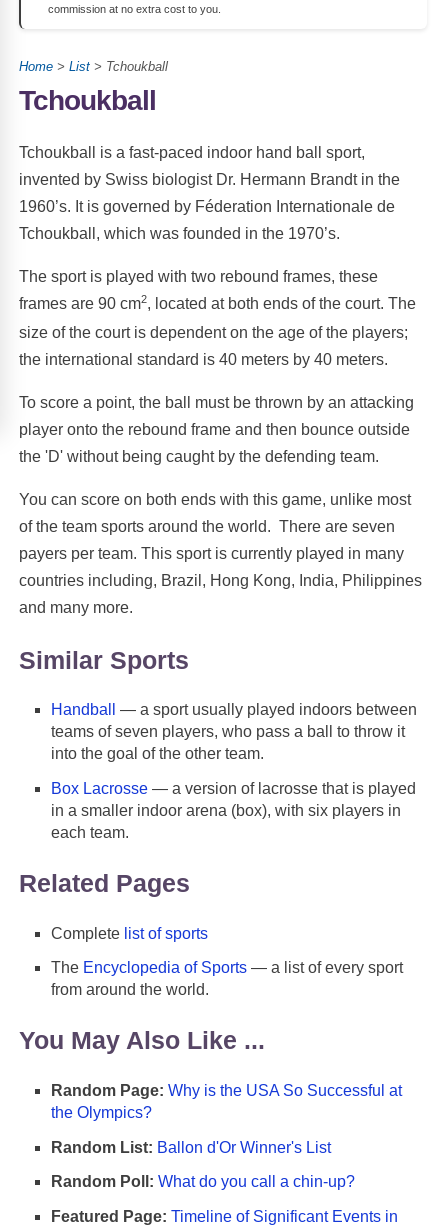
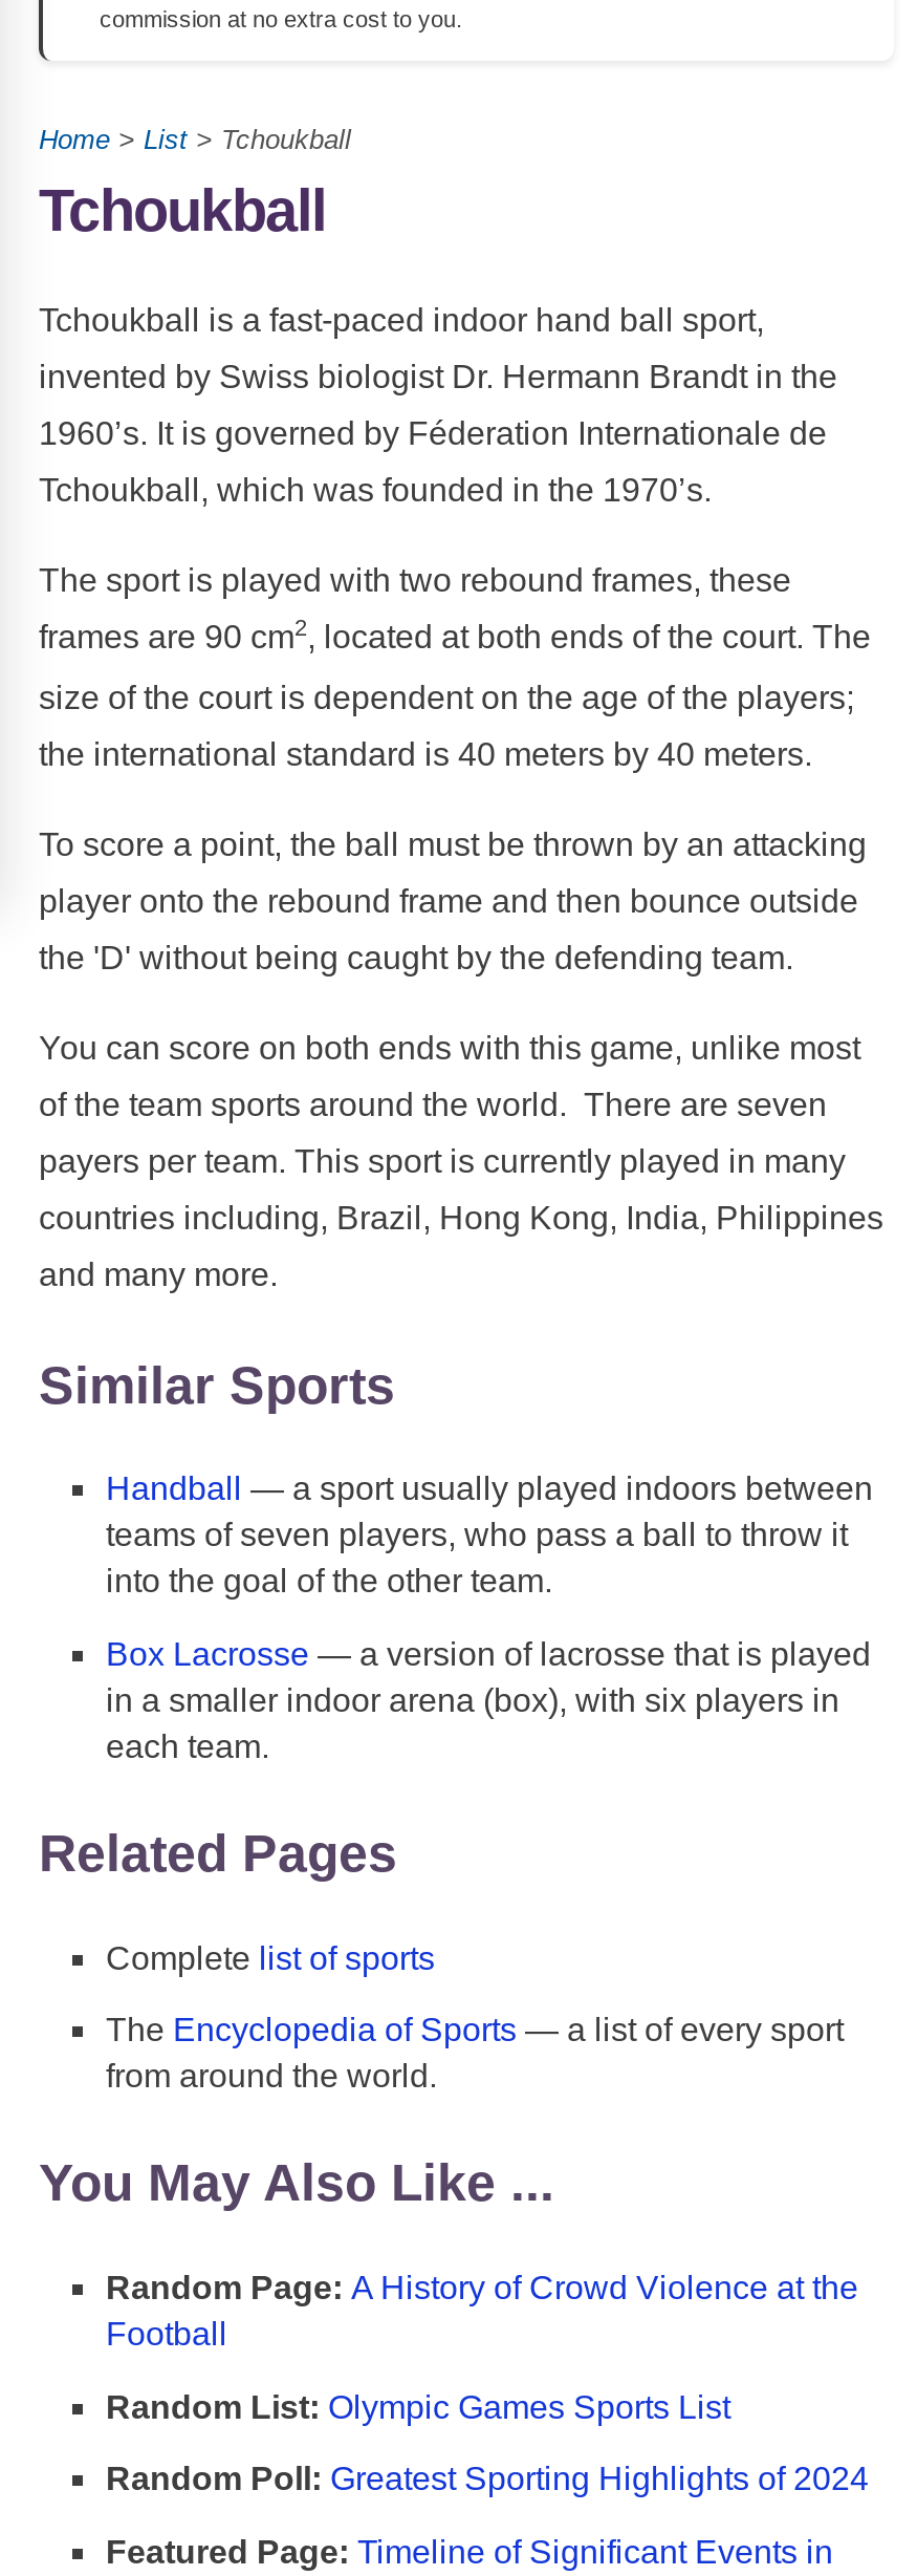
[51,1082,402,1121] Random Page: Why is the USA So Successful at | the Olympics? -> [106,2269,858,2351] Random Page: A History of Crowd Violence at the | Football
[51,1139,331,1156] Random List: Ballon d'Or Winner's List -> [106,2388,730,2424] Random List: Olympic Games Sports List
[51,1173,355,1190] Random Poll: What do you call a chin-up? -> [106,2461,869,2497] Random Poll: Greatest Sporting Highlights of 2024

